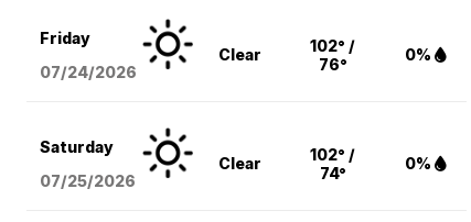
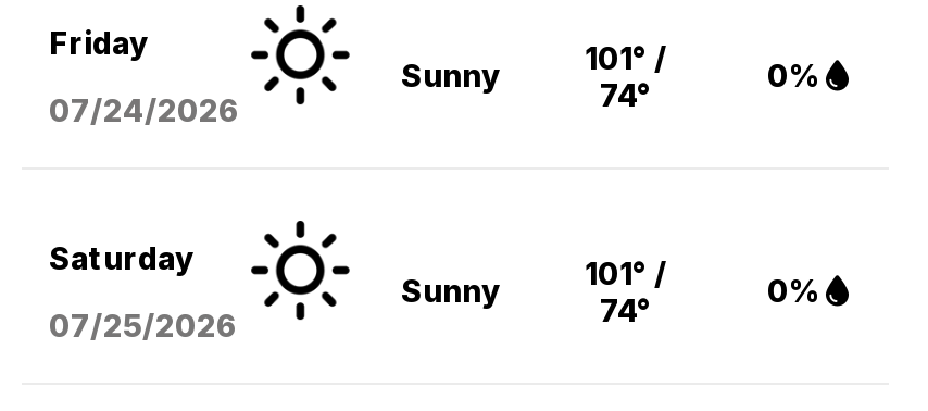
[219,37,356,74] Clear | 102° / | 76° -> [401,40,667,114] Sunny | 101° / | 74°
[219,146,356,173] Clear | 102° / -> [401,256,667,310] Sunny | 101° /

